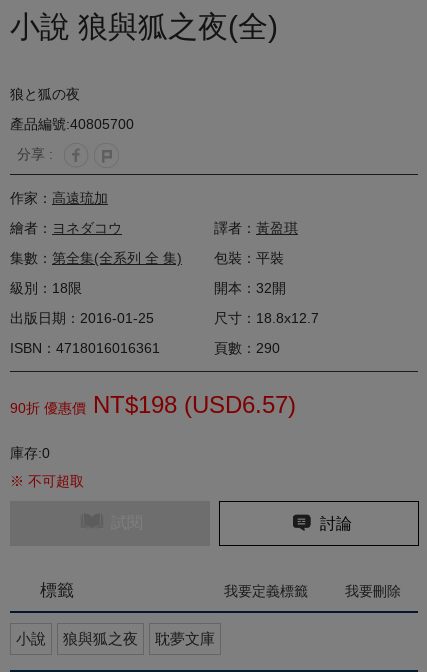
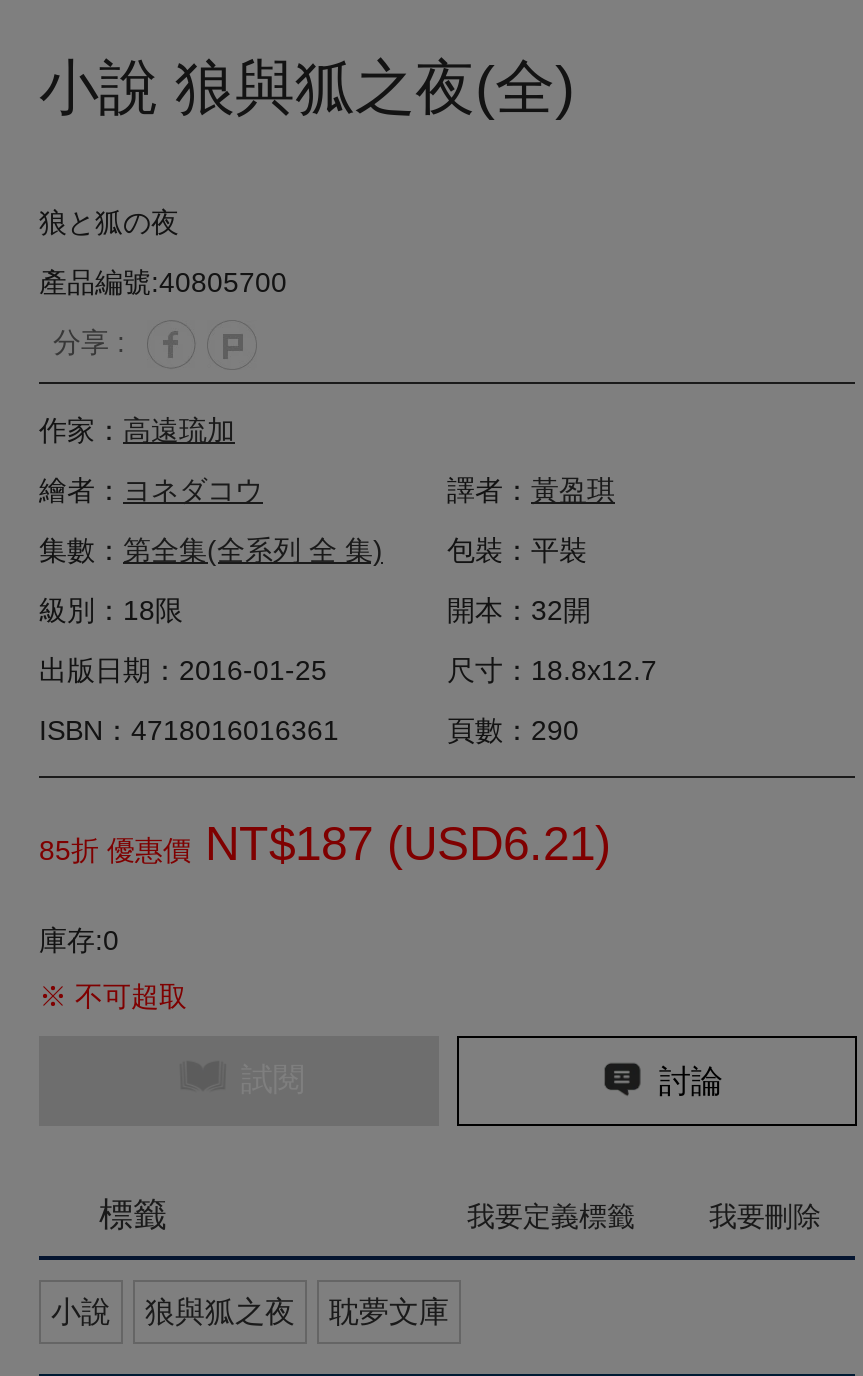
[10,391,296,418] 90折 優惠價NT$198 (USD6.57) -> [39,816,611,870] 85折 優惠價NT$187 (USD6.21)

